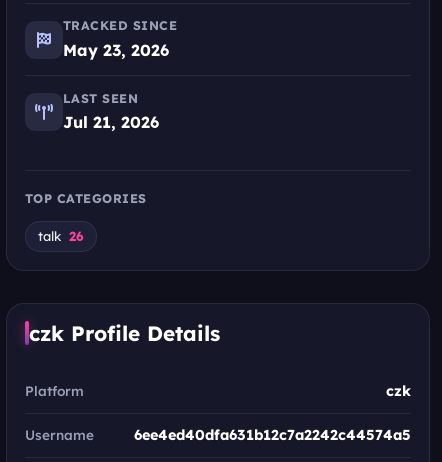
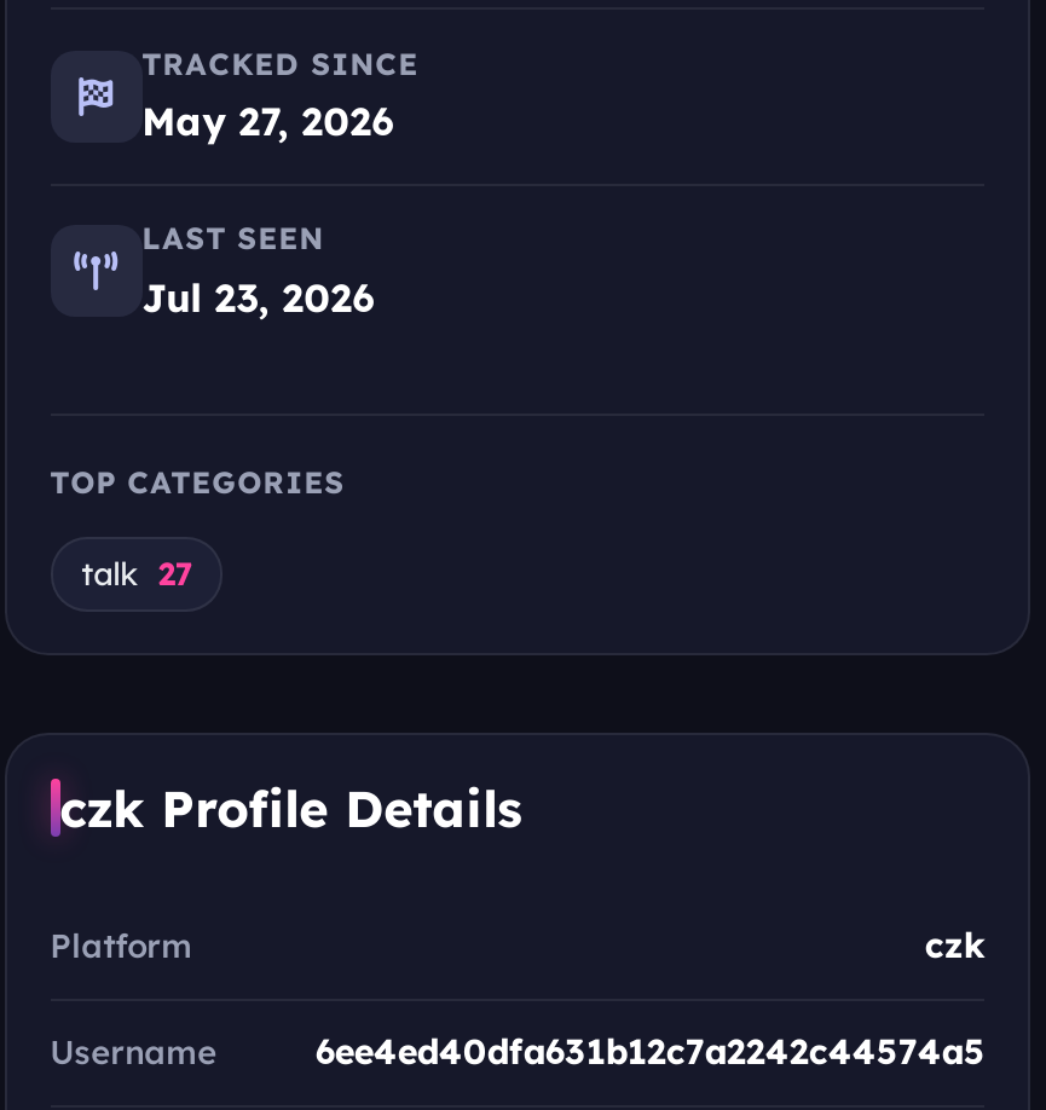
[63,40,169,60] May 23, 2026 -> [142,97,393,146] May 27, 2026
[63,112,159,132] Jul 21, 2026 -> [142,273,374,321] Jul 23, 2026
[38,228,84,244] talk 26 -> [81,553,192,592] talk 27

